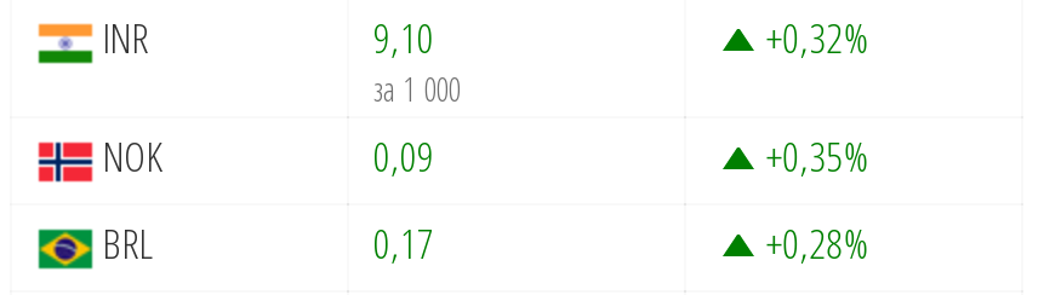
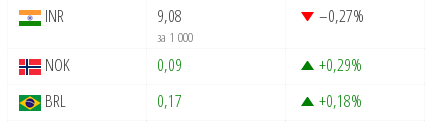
[373,11,434,66] 9,10 -> [157,4,182,27] 9,08
[766,11,870,66] +0,32% -> [319,4,364,27] –0,27%
[766,129,870,185] +0,35% -> [319,53,362,76] +0,29%
[766,216,870,272] +0,28% -> [319,89,362,112] +0,18%

